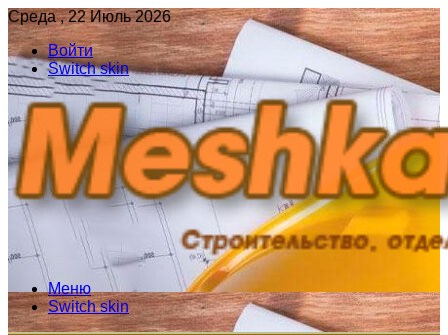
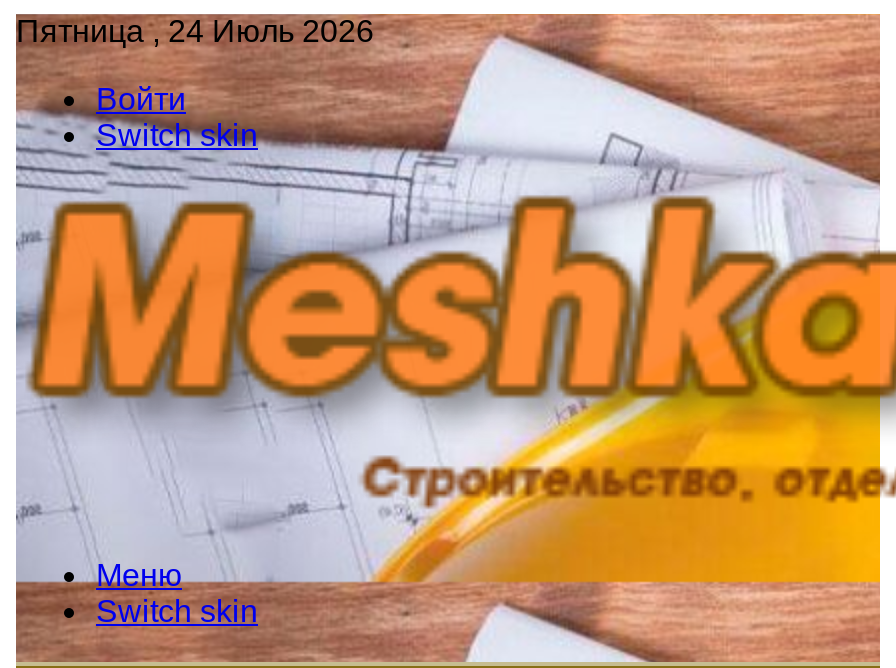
[8,8,171,25] Среда , 22 Июль 2026 -> [16,14,374,48] Пятница , 24 Июль 2026

